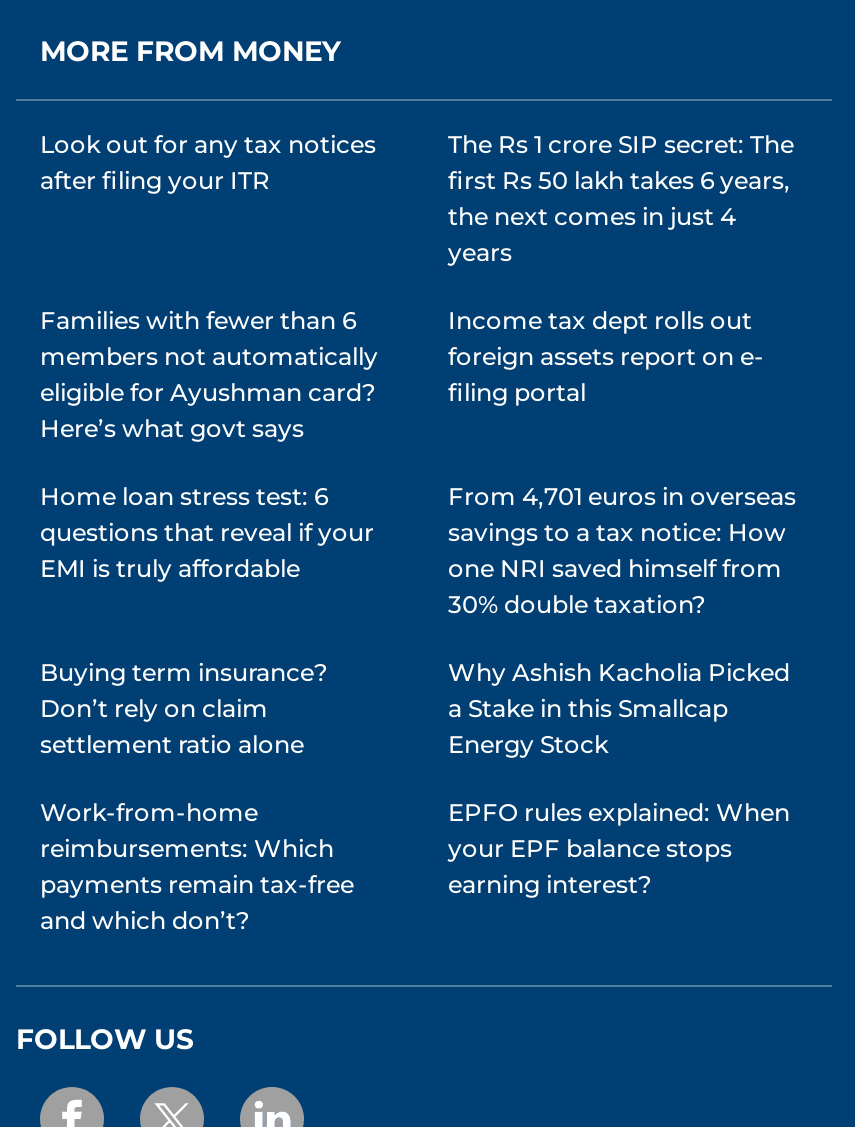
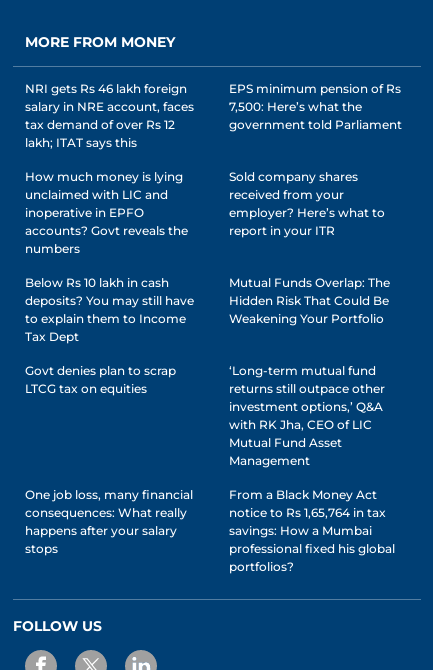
[40,129,376,195] Look out for any tax notices | after filing your ITR -> [25,81,194,150] NRI gets Rs 46 lakh foreign | salary in NRE account, faces | tax demand of over Rs 12 | lakh; ITAT says this
[448,129,794,267] The Rs 1 crore SIP secret: The | first Rs 50 lakh takes 6 years, | the next comes in just 4 | years -> [229,81,402,132] EPS minimum pension of Rs | 7,500: Here’s what the | government told Parliament
[40,305,378,443] Families with fewer than 6 | members not automatically | eligible for Ayushman card? | Here’s what govt says -> [25,169,188,256] How much money is lying | unclaimed with LIC and | inoperative in EPFO | accounts? Govt reveals the | numbers
[448,305,764,407] Income tax dept rolls out | foreign assets report on e- | filing portal -> [229,169,385,238] Sold company shares | received from your | employer? Here’s what to | report in your ITR
[40,481,374,583] Home loan stress test: 6 | questions that reveal if your | EMI is truly affordable -> [25,275,194,344] Below Rs 10 lakh in cash | deposits? You may still have | to explain them to Income | Tax Dept
[448,481,796,619] From 4,701 euros in overseas | savings to a tax notice: How | one NRI saved himself from | 30% double taxation? -> [229,275,390,326] Mutual Funds Overlap: The | Hidden Risk That Could Be | Weakening Your Portfolio
[40,657,328,759] Buying term insurance? | Don’t rely on claim | settlement ratio alone -> [25,363,176,396] Govt denies plan to scrap | LTCG tax on equities
[448,657,790,759] Why Ashish Kacholia Picked | a Stake in this Smallcap | Energy Stock -> [229,363,385,468] ‘Long-term mutual fund | returns still outpace other | investment options,’ Q&A | with RK Jha, CEO of LIC | Mutual Fund Asset | Management
[40,797,354,935] Work-from-home | reimbursements: Which | payments remain tax-free | and which don’t? -> [25,487,193,556] One job loss, many financial | consequences: What really | happens after your salary | stops
[448,797,790,899] EPFO rules explained: When | your EPF balance stops | earning interest? -> [229,487,395,574] From a Black Money Act | notice to Rs 1,65,764 in tax | savings: How a Mumbai | professional fixed his global | portfolios?

